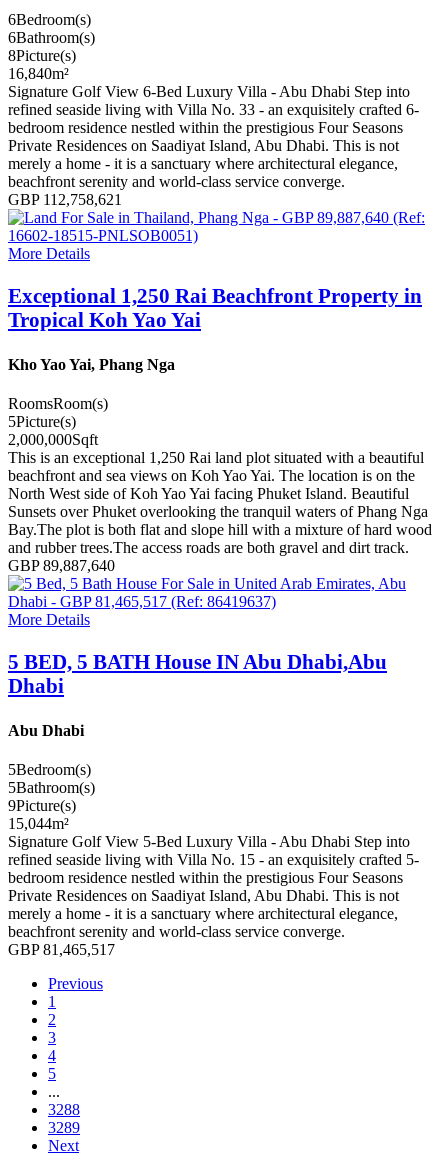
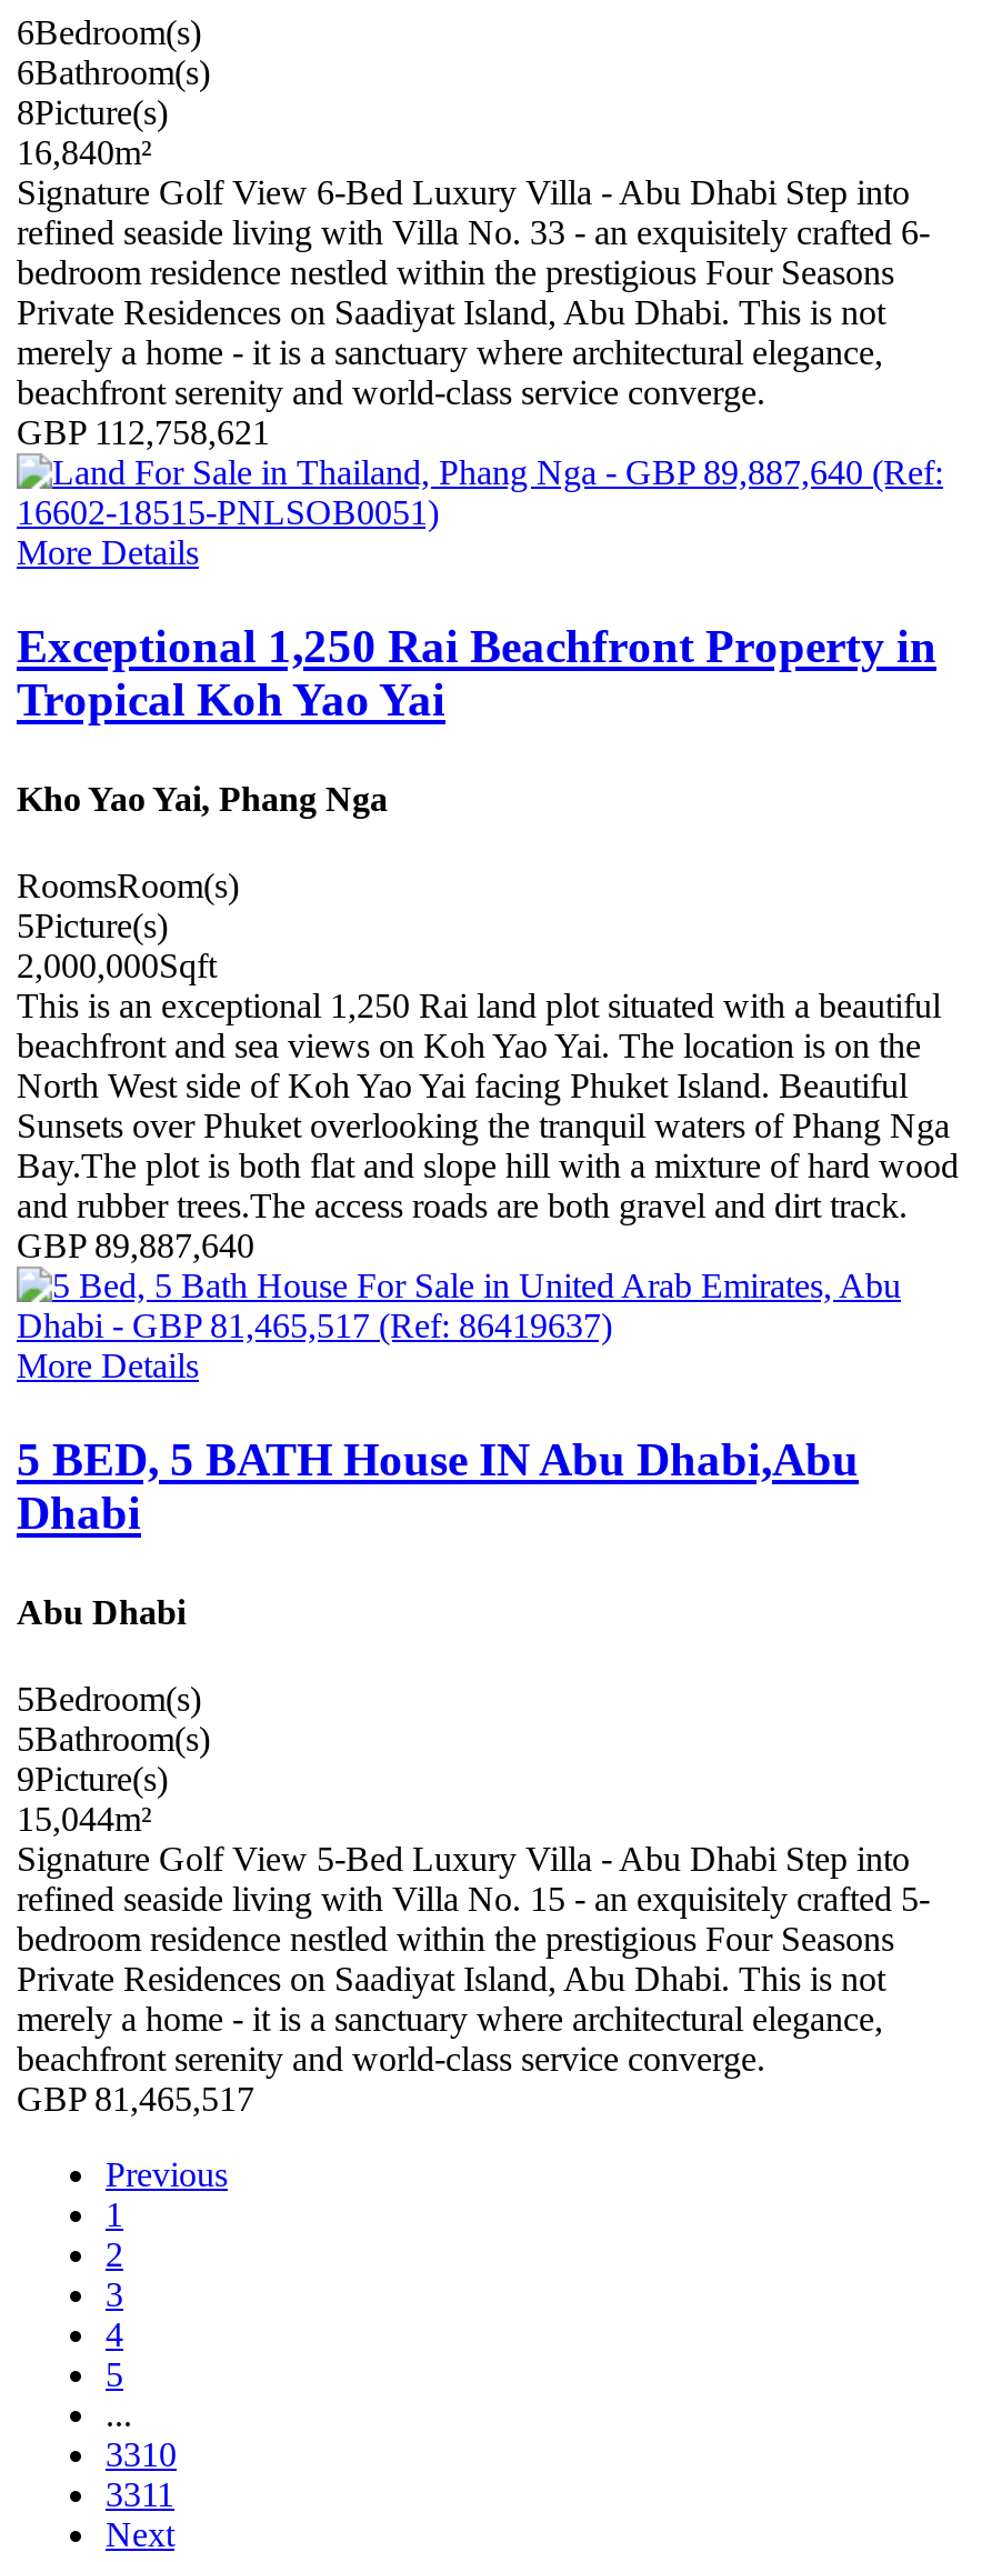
[48,1101,80,1118] 3288 -> [106,2435,177,2473] 3310
[48,1119,80,1136] 3289 -> [106,2475,174,2513] 3311

